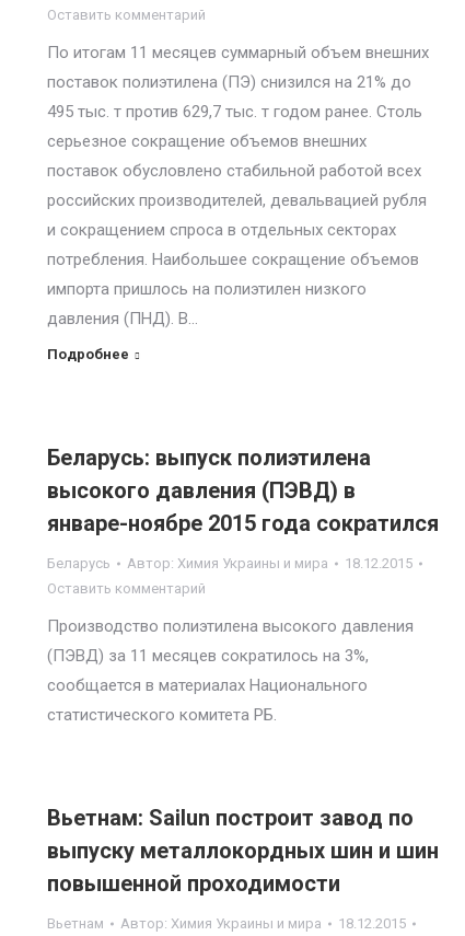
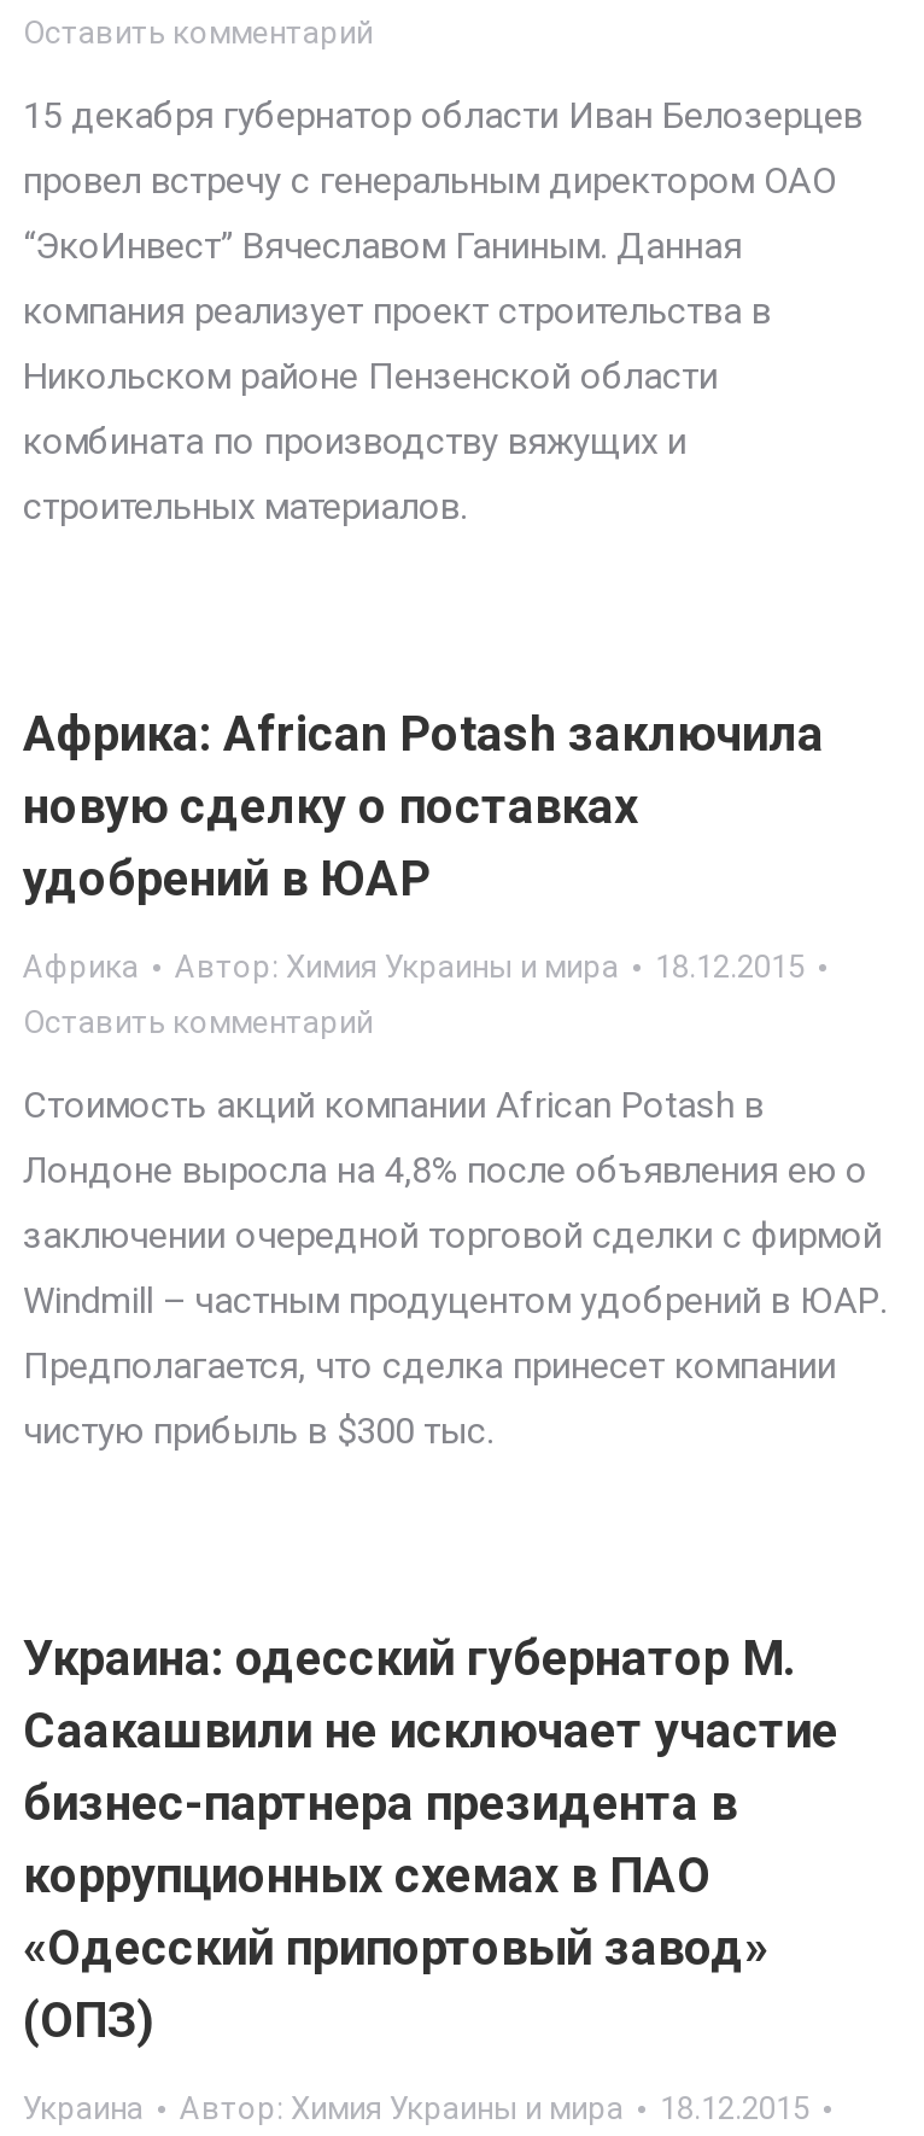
[47,43,429,362] По итогам 11 месяцев суммарный объем внешних | поставок полиэтилена (ПЭ) снизился на 21% до | 495 тыс. т против 629,7 тыс. т годом ранее. Столь | серьезное сокращение объемов внешних | поставок обусловлено стабильной работой всех | российских производителей, девальвацией рубля | и сокращением спроса в отдельных секторах | потребления. Наибольшее сокращение объемов | импорта пришлось на полиэтилен низкого | давления (ПНД). В… | Подробнее -> [23,94,862,529] 15 декабря губернатор области Иван Белозерцев | провел встречу с генеральным директором ОАО | “ЭкоИнвест” Вячеславом Ганиным. Данная | компания реализует проект строительства в | Никольском районе Пензенской области | комбината по производству вяжущих и | строительных материалов.
[47,444,439,571] Беларусь: выпуск полиэтилена | высокого давления (ПЭВД) в | январе-ноябре 2015 года сократился | Беларусь -> [23,705,824,985] Африка: African Potash заключила | новую сделку о поставках | удобрений в ЮАР | Африка
moved [47,555,412,597] -> [23,949,805,1040]: Автор: Химия Украины и мира | 18.12.2015 | Оставить комментарий
[47,616,414,725] Производство полиэтилена высокого давления | (ПЭВД) за 11 месяцев сократилось на 3%, | сообщается в материалах Национального | статистического комитета РБ. -> [23,1084,887,1453] Стоимость акций компании African Potash в | Лондоне выросла на 4,8% после объявления ею о | заключении очередной торговой сделки с фирмой | Windmill – частным продуцентом удобрений в ЮАР. | Предполагается, что сделка принесет компании | чистую прибыль в $300 тыс.
[47,805,439,932] Вьетнам: Sailun построит завод по | выпуску металлокордных шин и шин | повышенной проходимости | Вьетнам -> [23,1629,838,2126] Украина: одесский губернатор М. | Саакашвили не исключает участие | бизнес-партнера президента в | коррупционных схемах в ПАО | «Одесский припортовый завод» | (ОПЗ) | Украина

